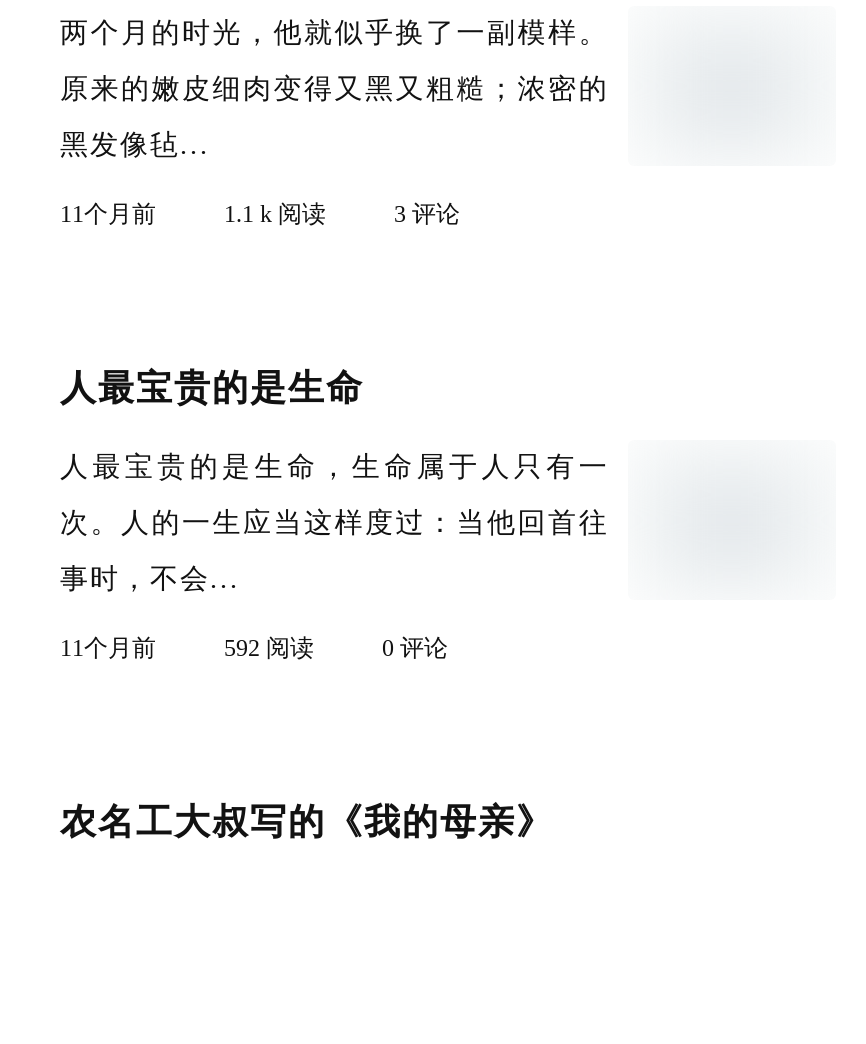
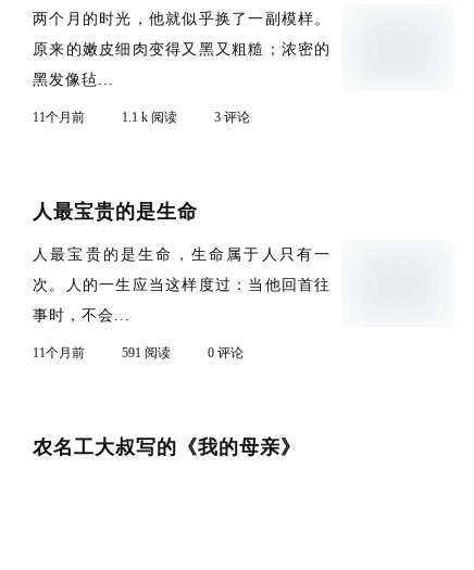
[224,634,314,662] 592 阅读 -> [122,345,171,360] 591 阅读

